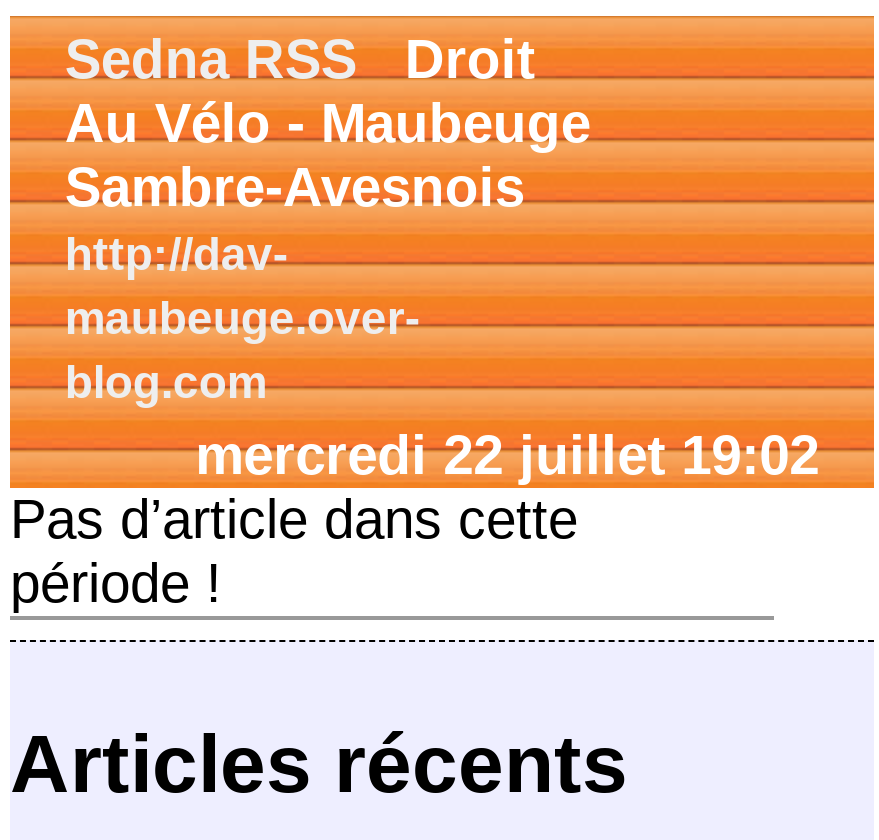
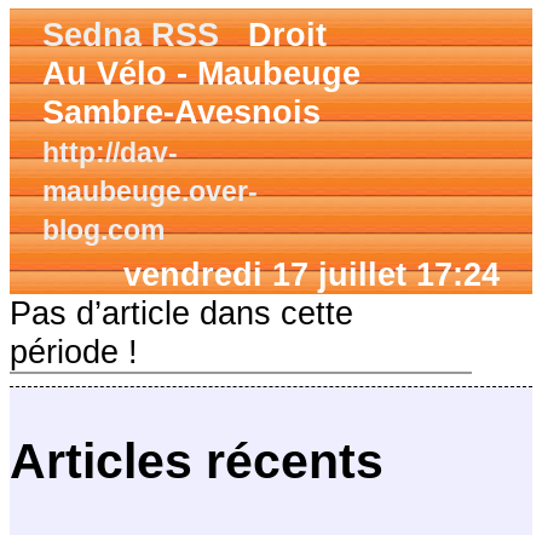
[163,424,819,486] mercredi 22 juillet 19:02 -> [104,255,499,293] vendredi 17 juillet 17:24

